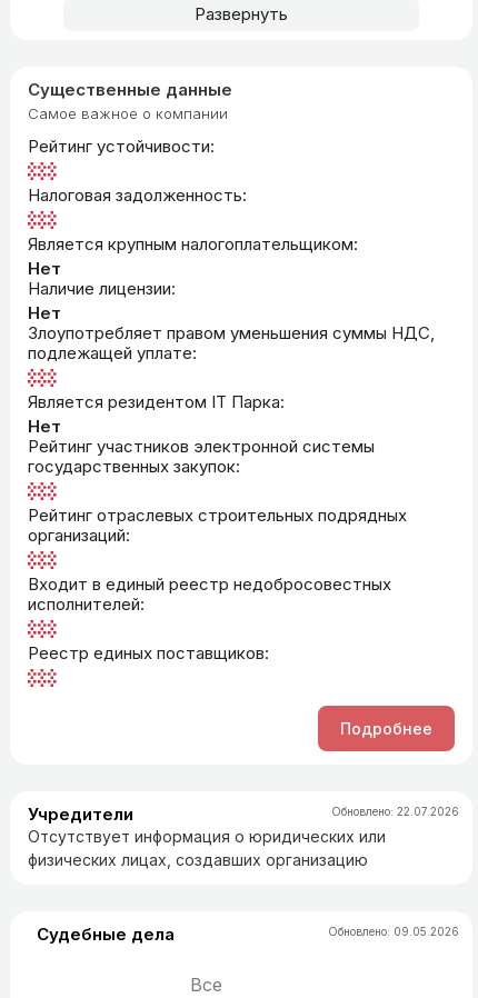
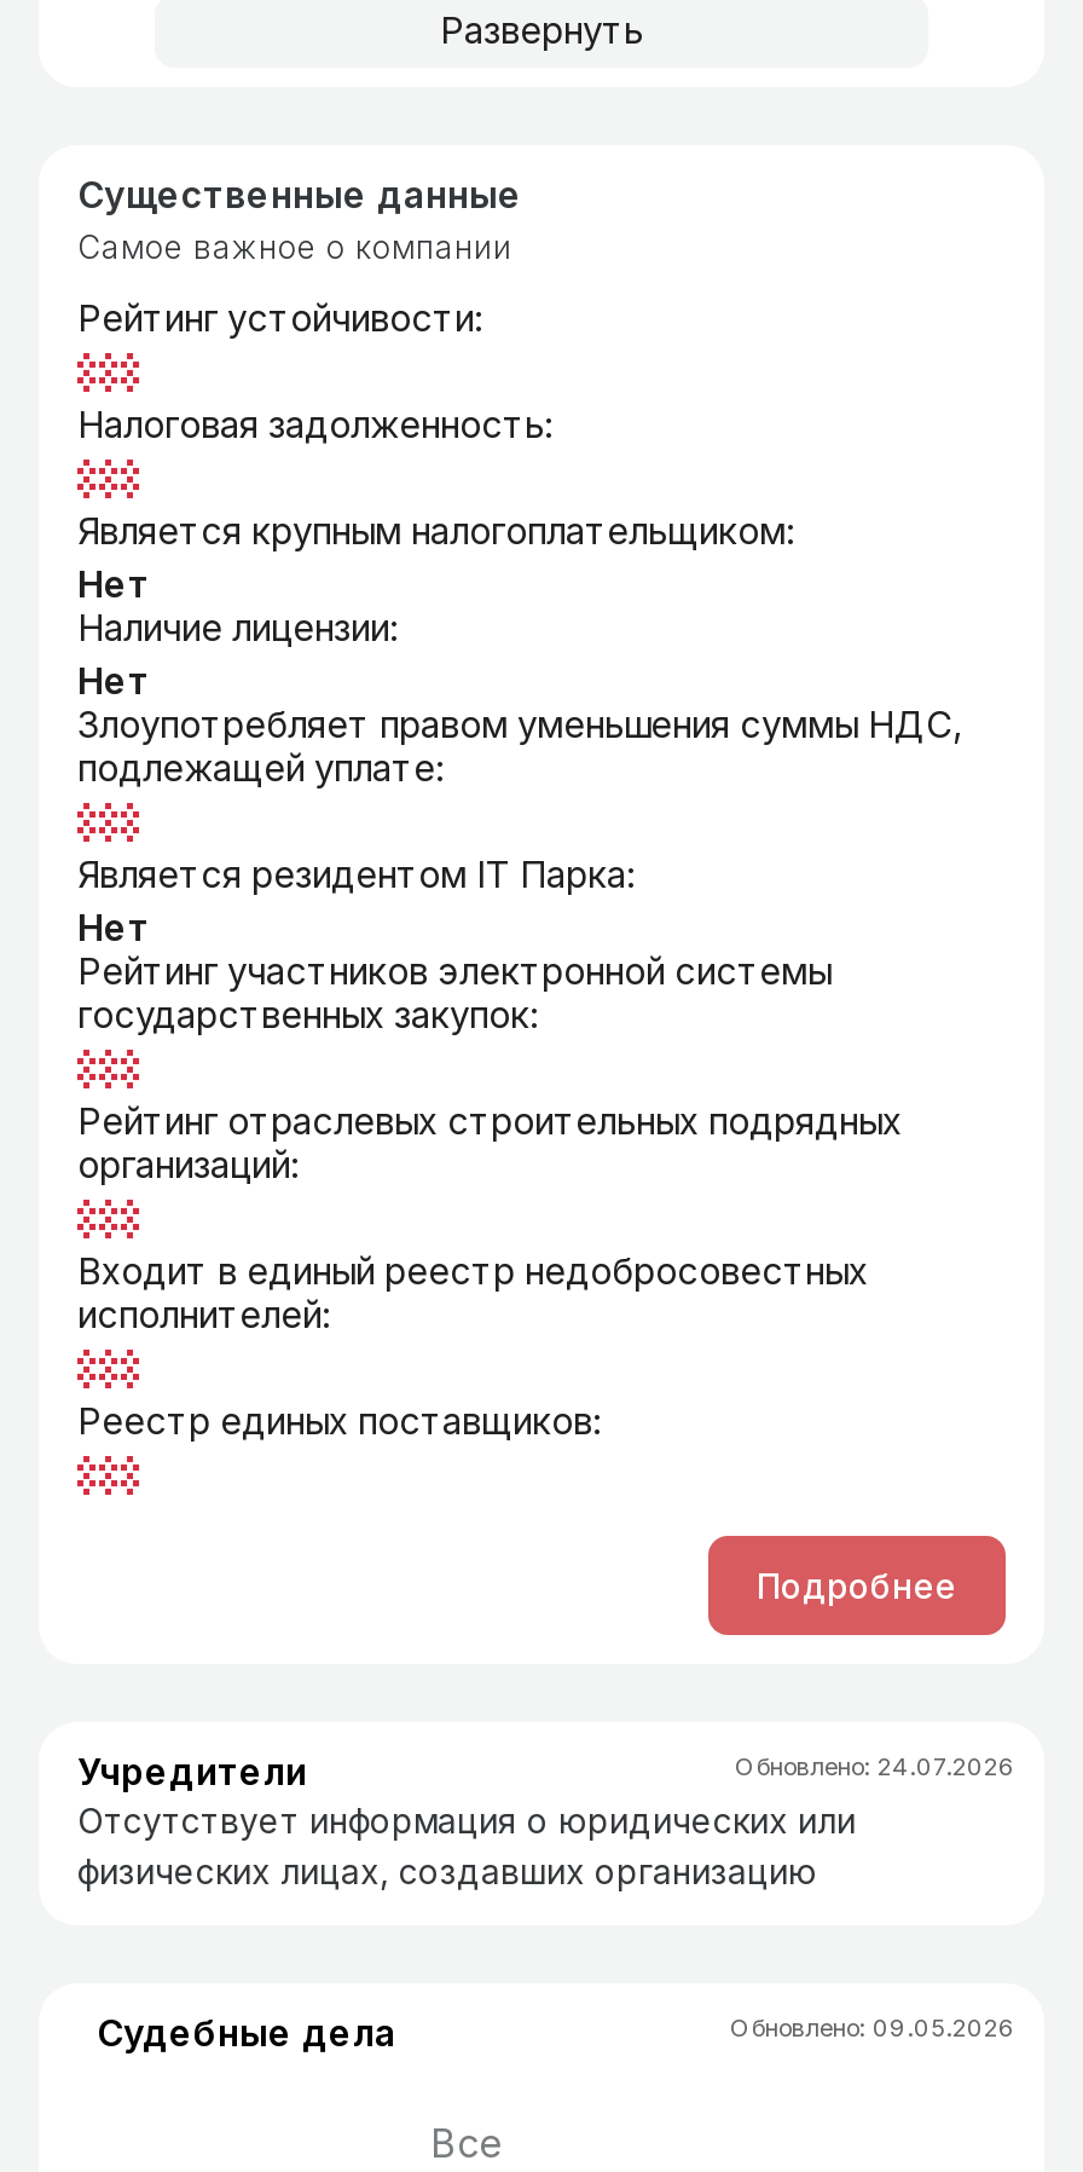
[331,805,459,818] Обновлено: 22.07.2026 -> [735,1751,1015,1780] Обновлено: 24.07.2026

